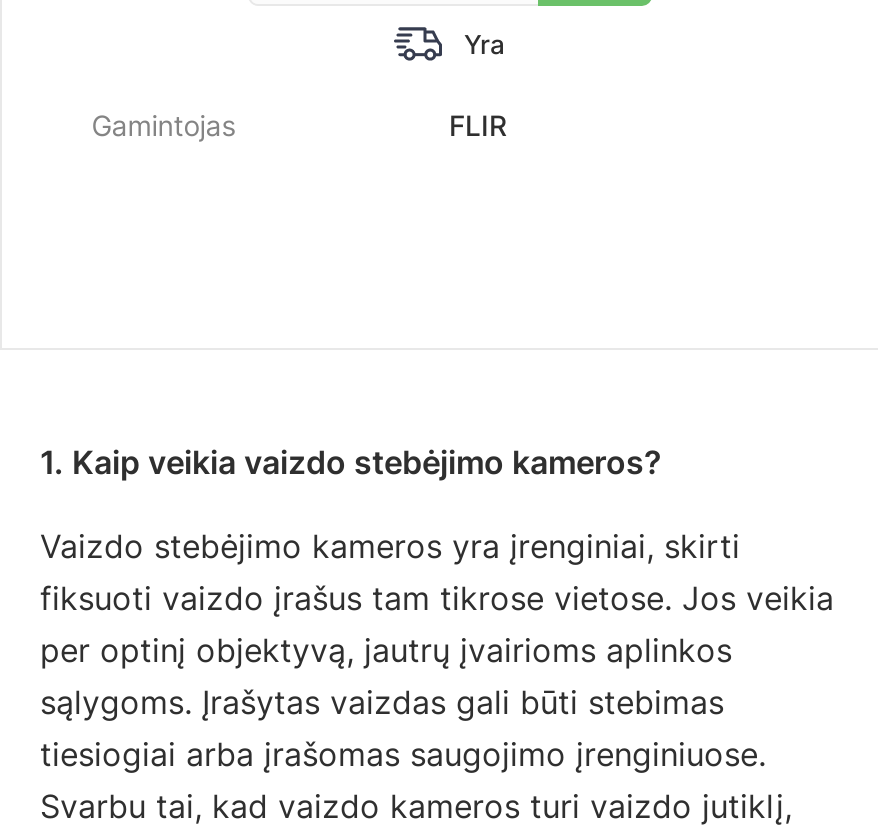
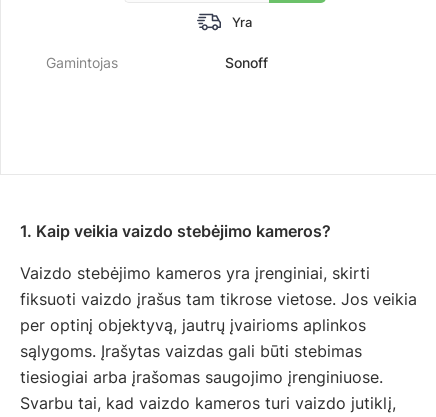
[449,108,507,142] FLIR -> [224,54,267,71] Sonoff

